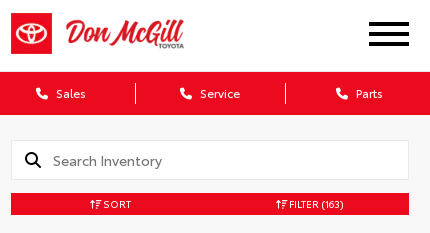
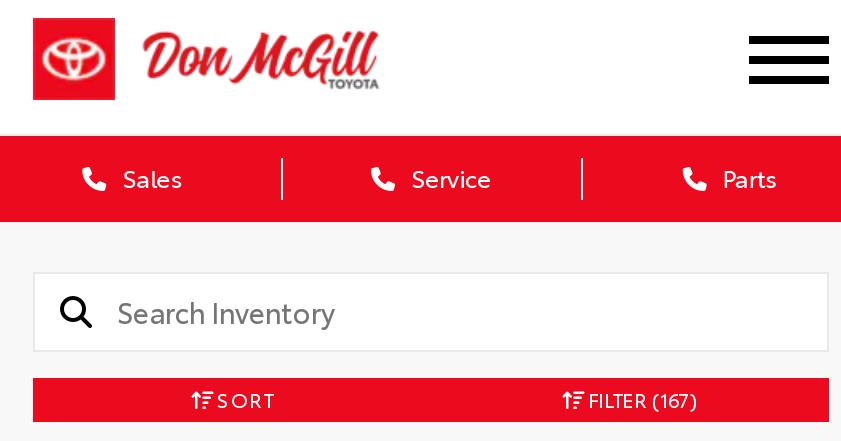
[286,196,343,211] FILTER (163) -> [584,384,698,414] FILTER (167)

